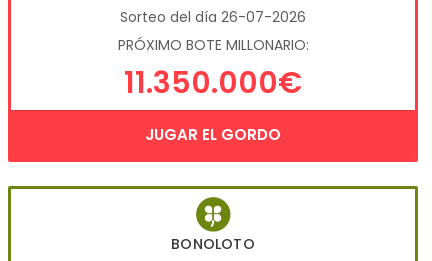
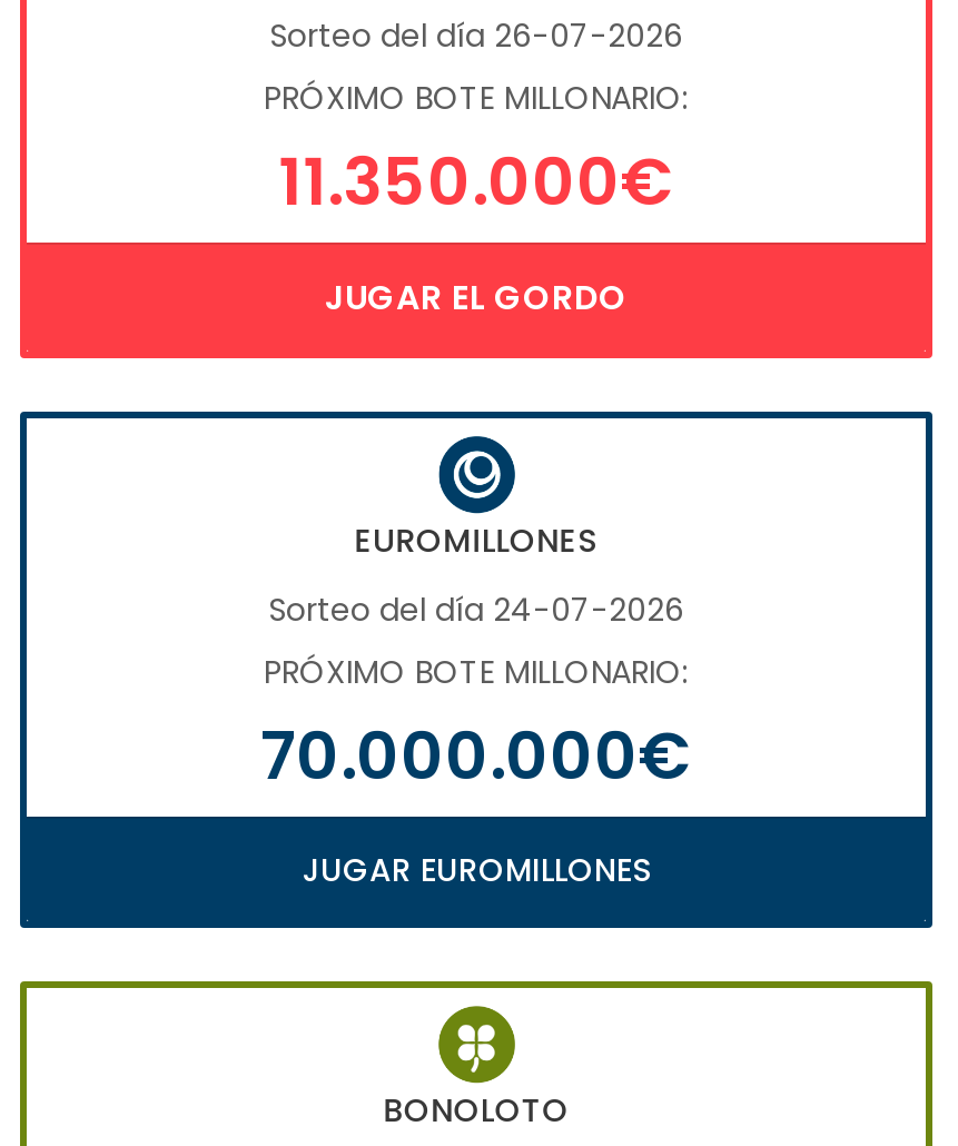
none -> [18,408,935,931] [image] | EUROMILLONES | Sorteo del día 24-07-2026 | PRÓXIMO BOTE MILLONARIO: | 70.000.000€ | JUGAR EUROMILLONES

